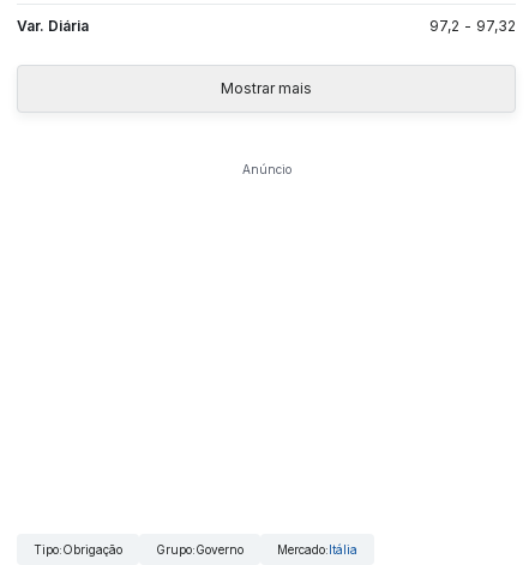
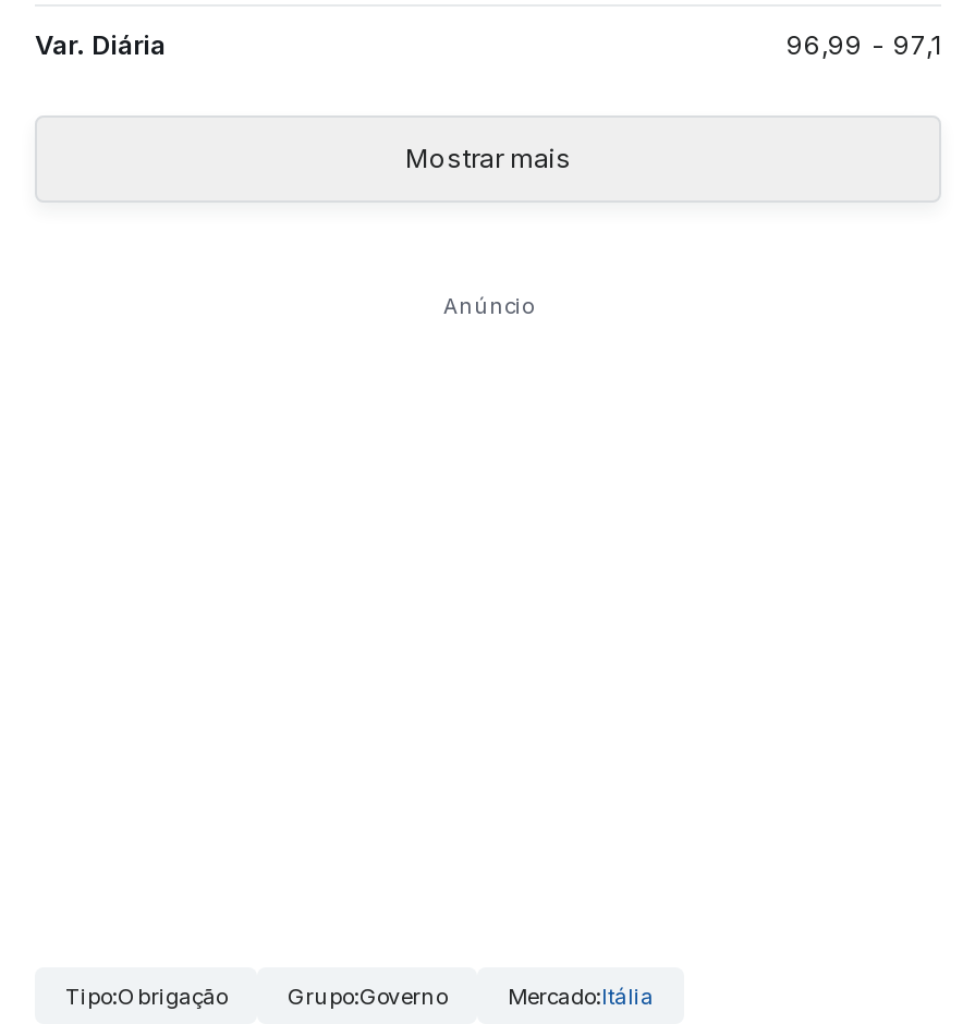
[429,17,516,35] 97,2 - 97,32 -> [787,28,941,61] 96,99 - 97,1

